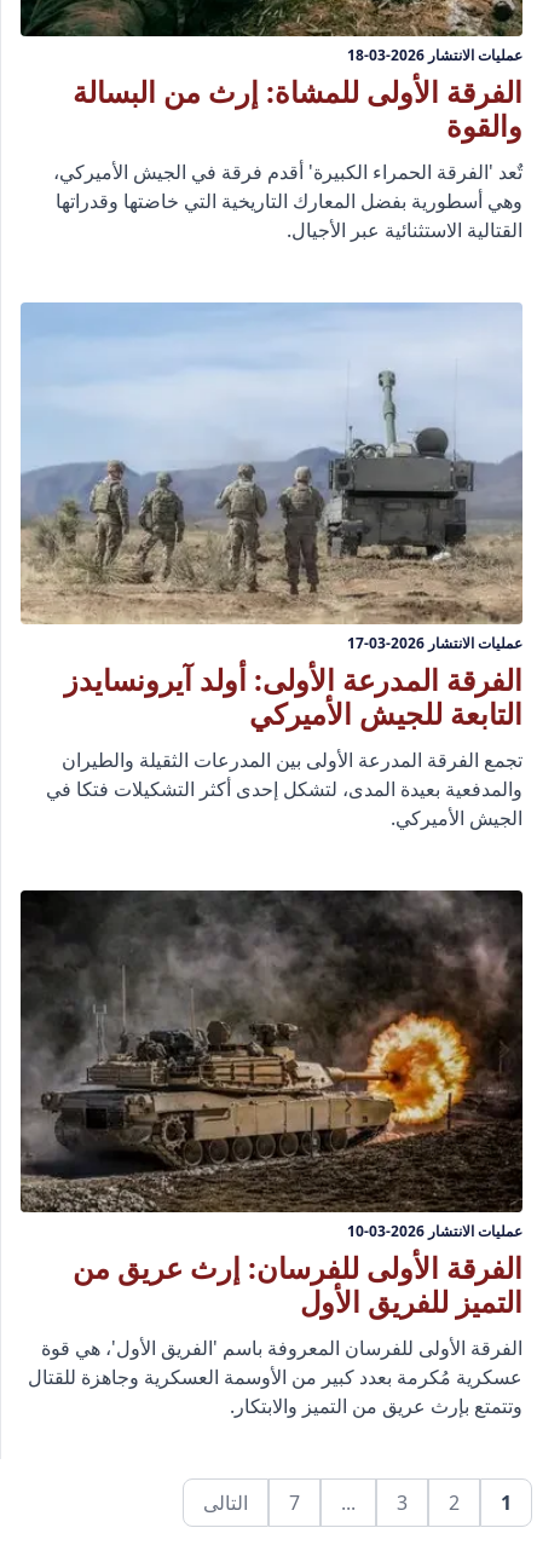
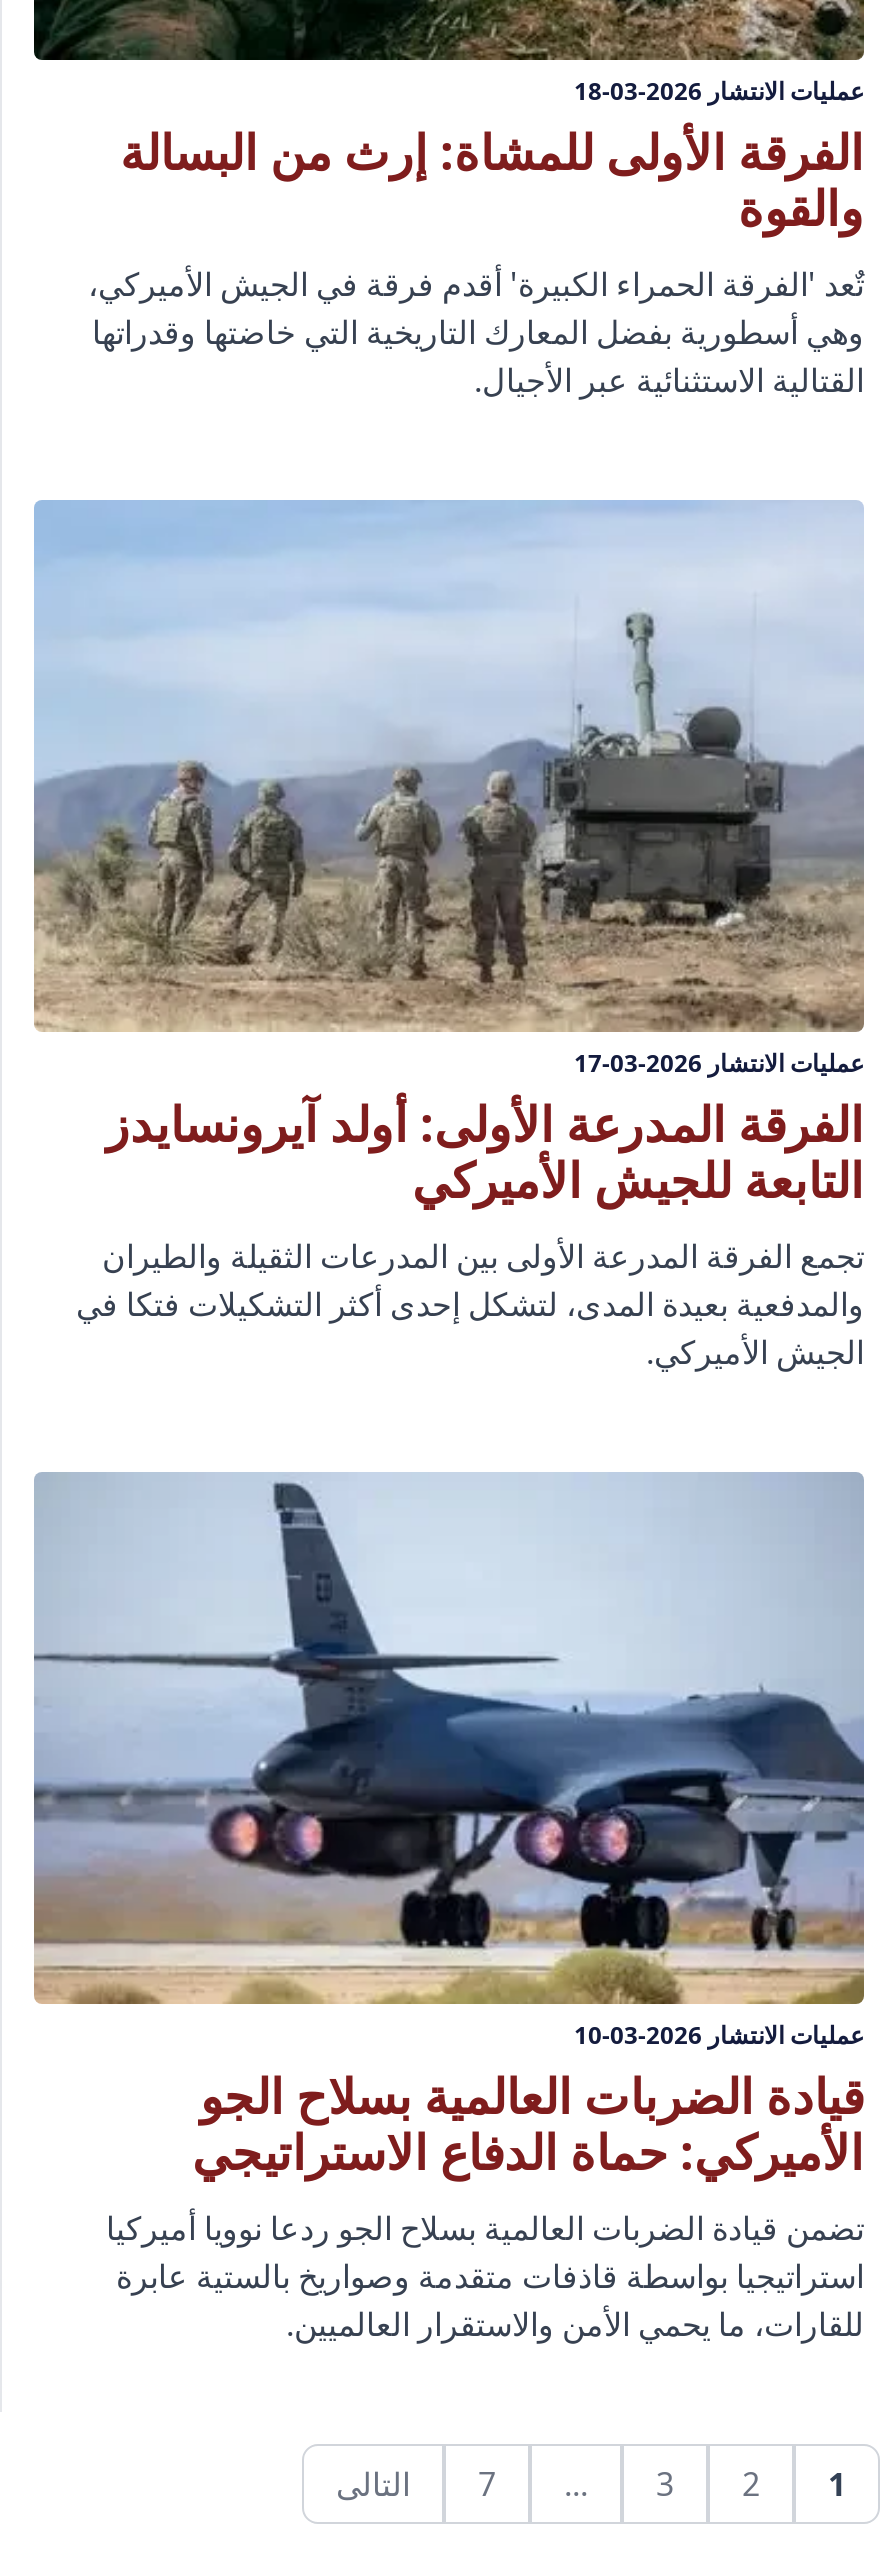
[19,889,524,1419] [image] | الفرقة الأولى للفرسان: إرث عريق من | التميز للفريق الأول | الفرقة الأولى للفرسان المعروفة باسم 'الفريق الأول'، هي قوة | عسكرية مُكرمة بعدد كبير من الأوسمة العسكرية وجاهزة للقتال | وتتمتع بإرث عريق من التميز والابتكار. -> [34,1472,866,2345] [image] | قيادة الضربات العالمية بسلاح الجو | الأميركي: حماة الدفاع الاستراتيجي | تضمن قيادة الضربات العالمية بسلاح الجو ردعا نوويا أميركيا | استراتيجيا بواسطة قاذفات متقدمة وصواريخ بالستية عابرة | للقارات، ما يحمي الأمن والاستقرار العالميين.

